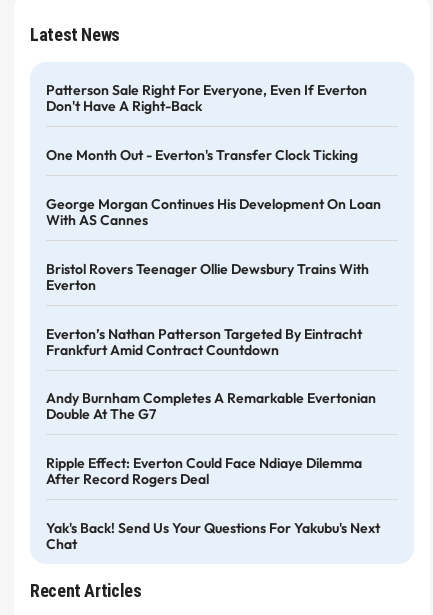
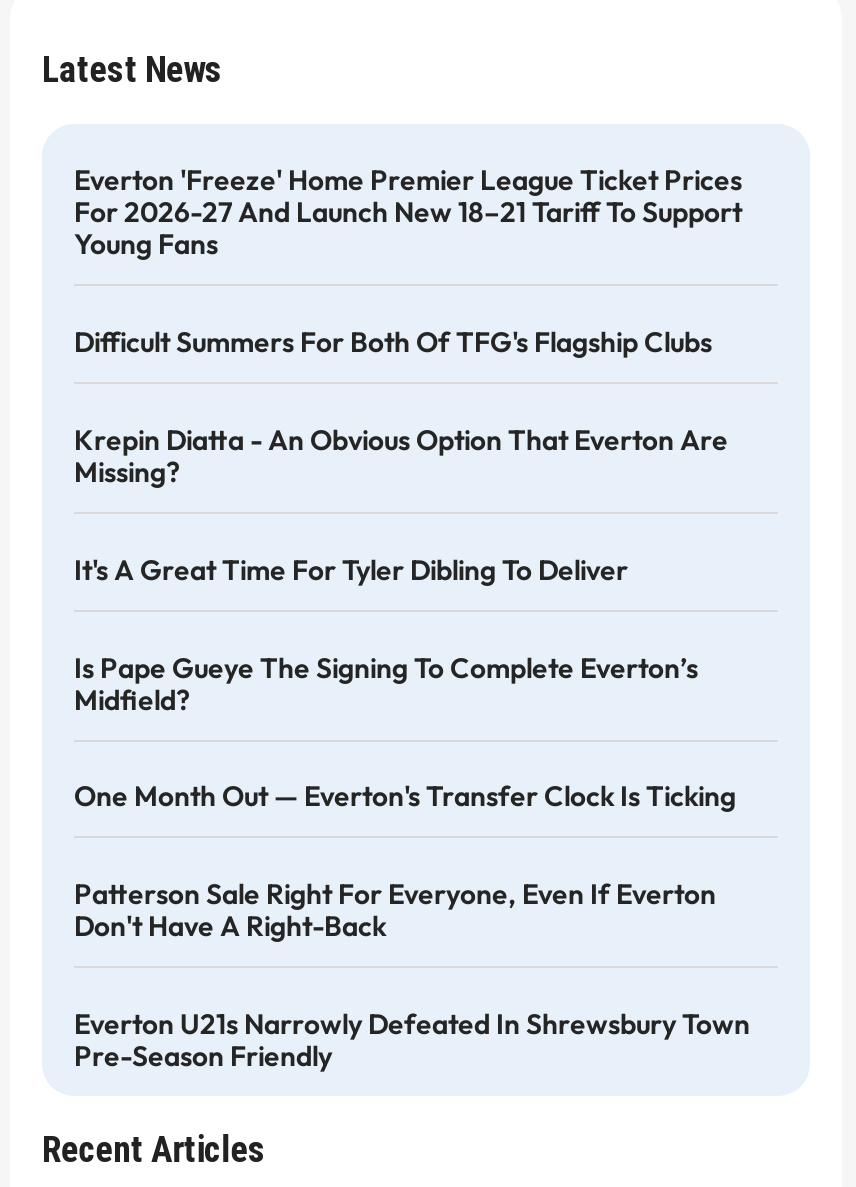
none -> [74,163,742,815] Everton 'freeze' Home Premier League Ticket Prices | For 2026-27 And Launch New 18–21 Tariff To Support | Young Fans | Difficult Summers For Both Of TFG's Flagship Clubs | Krepin Diatta - An Obvious Option That Everton Are | Missing? | It's A Great Time For Tyler Dibling To Deliver | Is Pape Gueye The Signing To Complete Everton’s | Midfield? | One Month Out — Everton's Transfer Clock Is Ticking
moved [46,81,367,115] -> [74,876,716,944]: Patterson Sale Right For Everyone, Even If Everton | Don't Have A Right-Back
[46,146,381,553] One Month Out - Everton's Transfer Clock Ticking | George Morgan Continues His Development On Loan | With AS Cannes | Bristol Rovers Teenager Ollie Dewsbury Trains With | Everton | Everton’s Nathan Patterson Targeted By Eintracht | Frankfurt Amid Contract Countdown | Andy Burnham Completes A Remarkable Evertonian | Double At The G7 | Ripple Effect: Everton Could Face Ndiaye Dilemma | After Record Rogers Deal | Yak's Back! Send Us Your Questions For Yakubu's Next | Chat -> [74,1006,750,1074] Everton U21s Narrowly Defeated In Shrewsbury Town | Pre-Season Friendly

